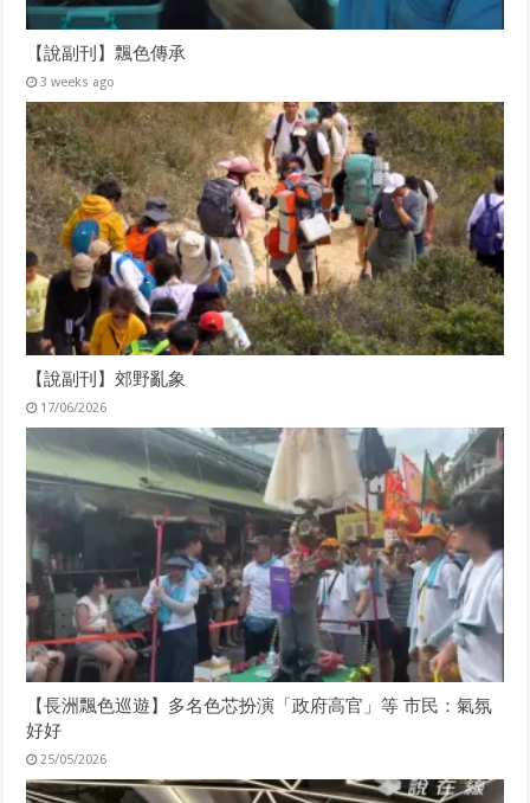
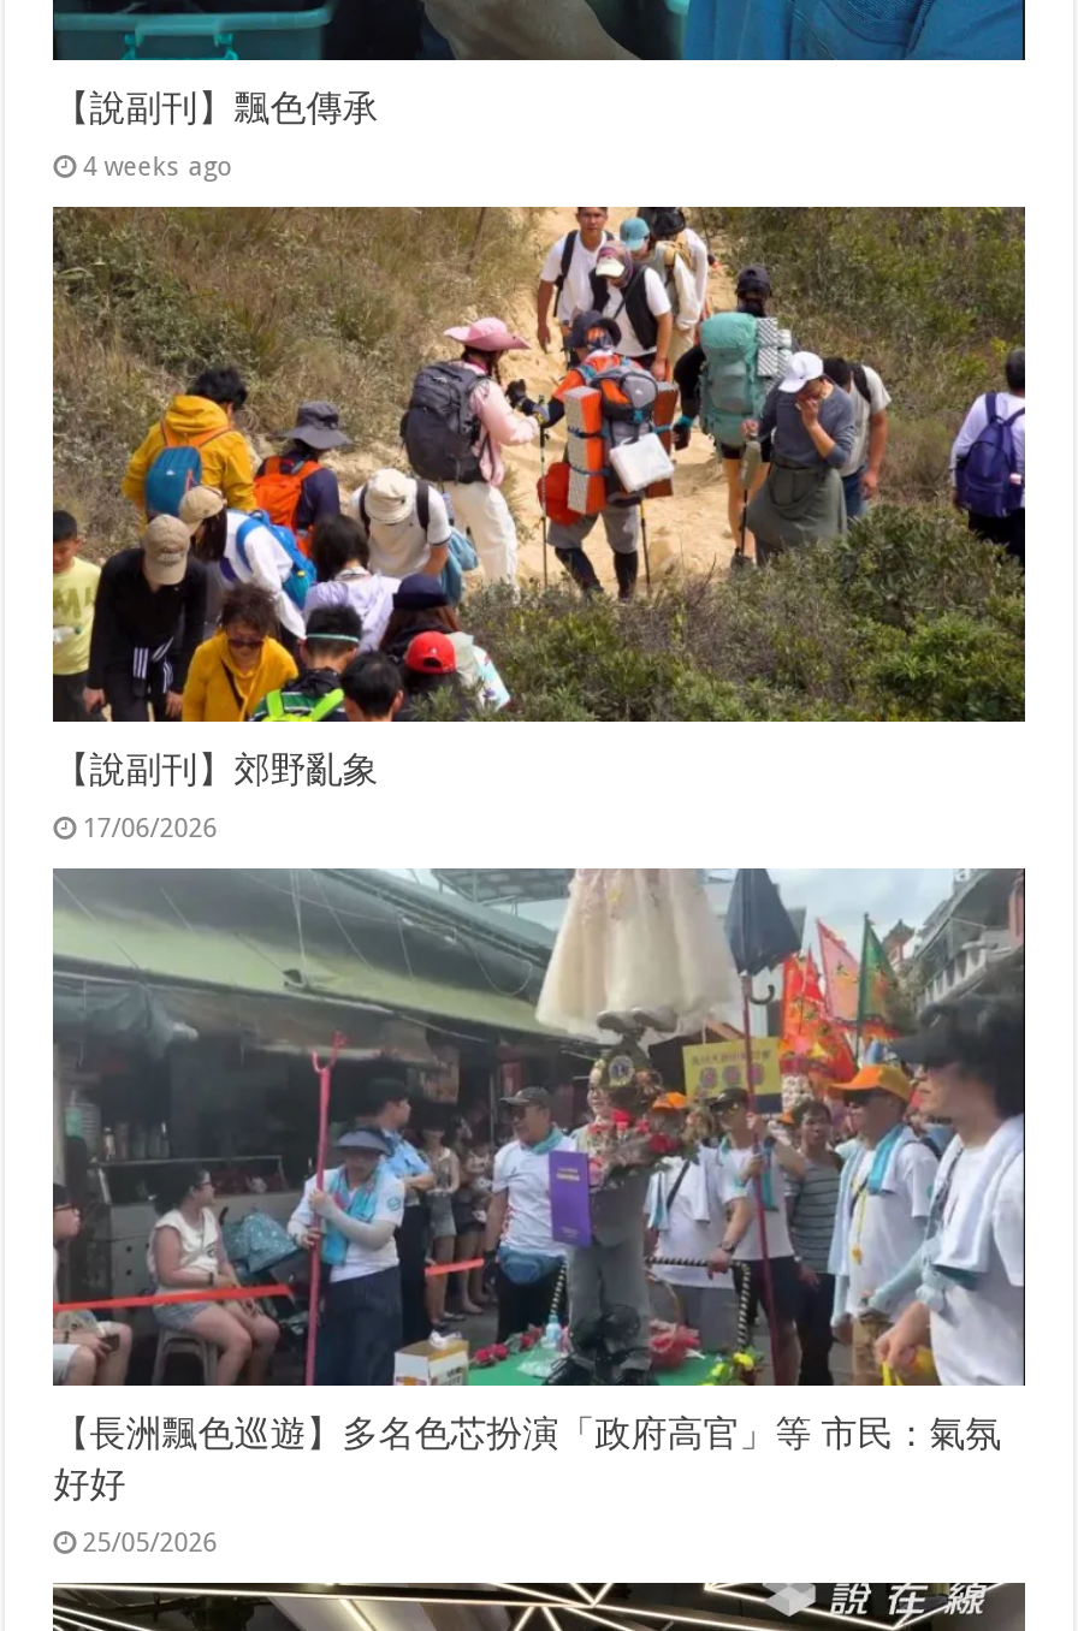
[40,74,115,90] 3 weeks ago -> [82,151,234,182] 4 weeks ago

